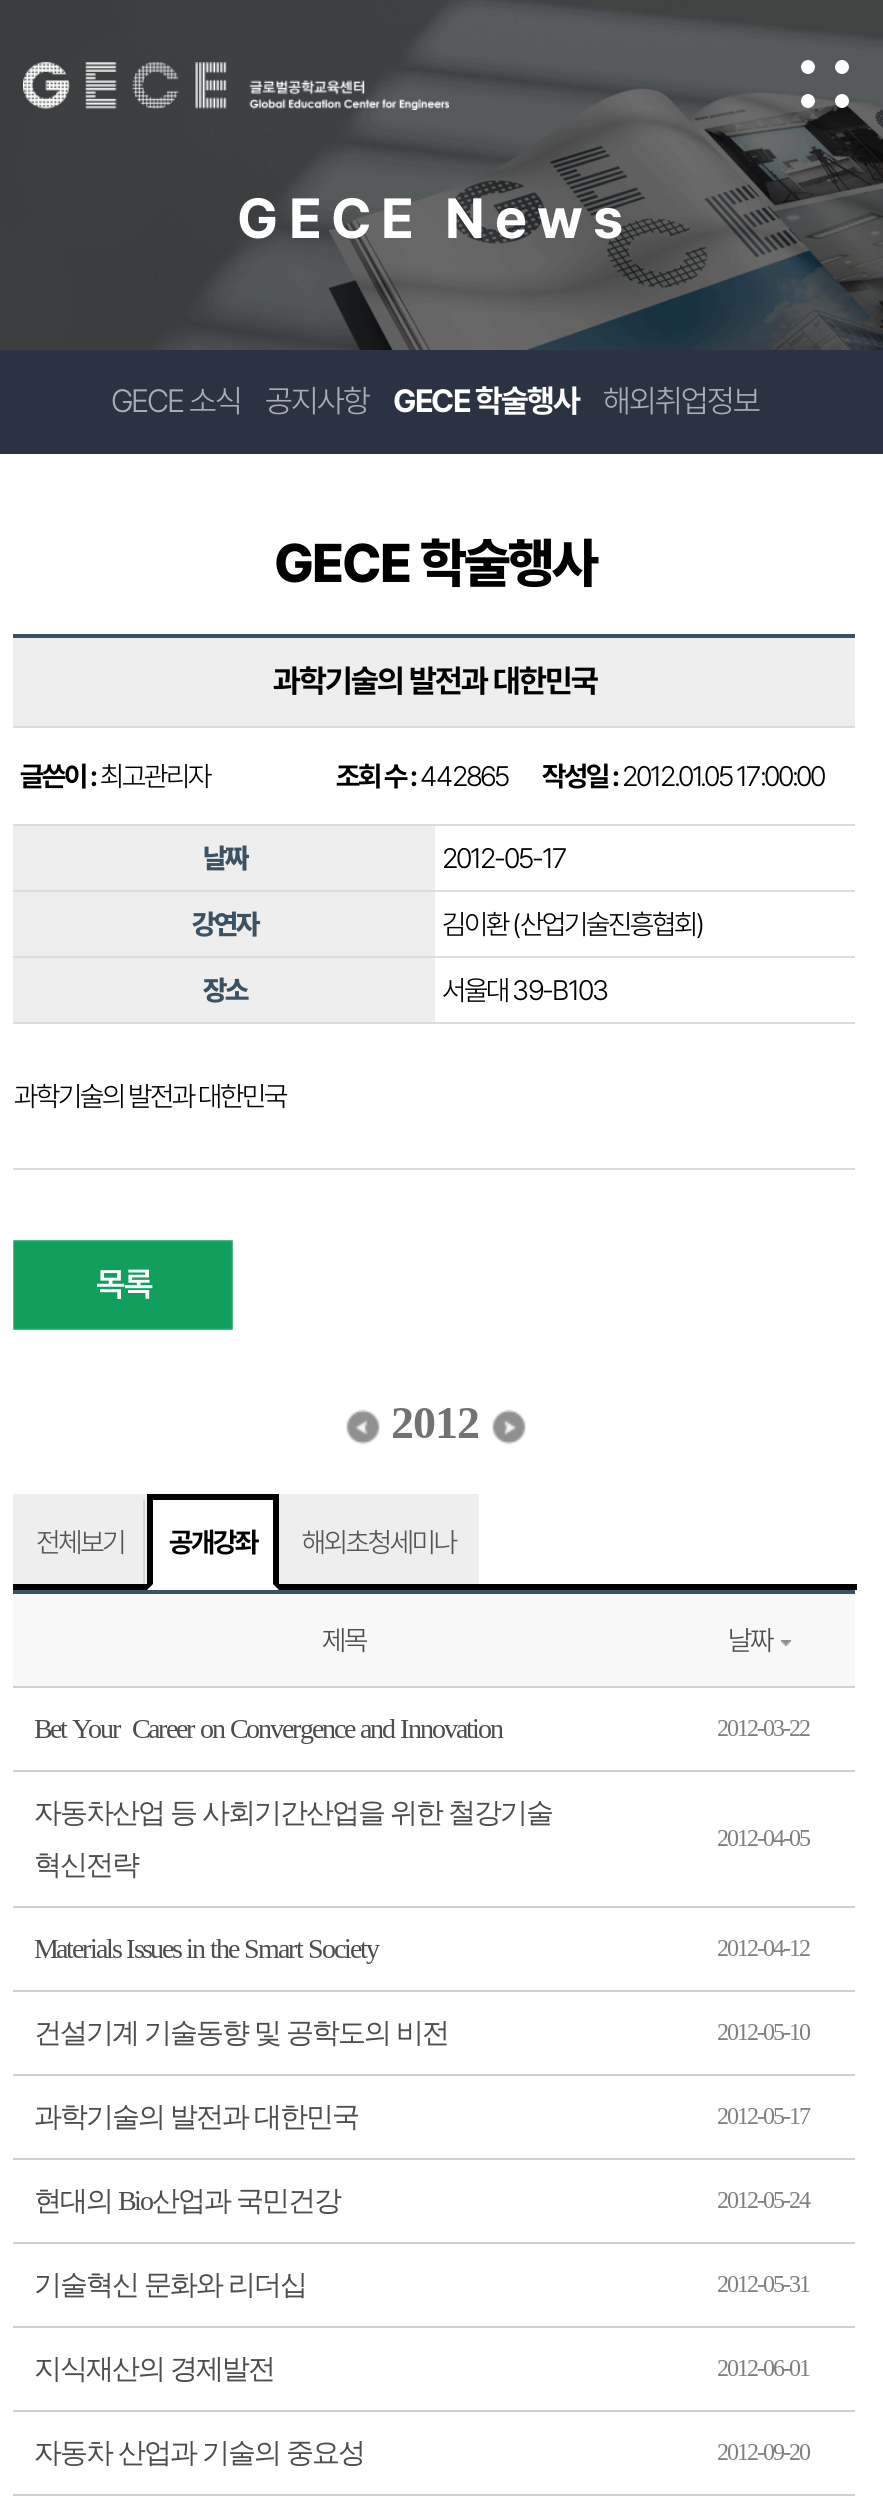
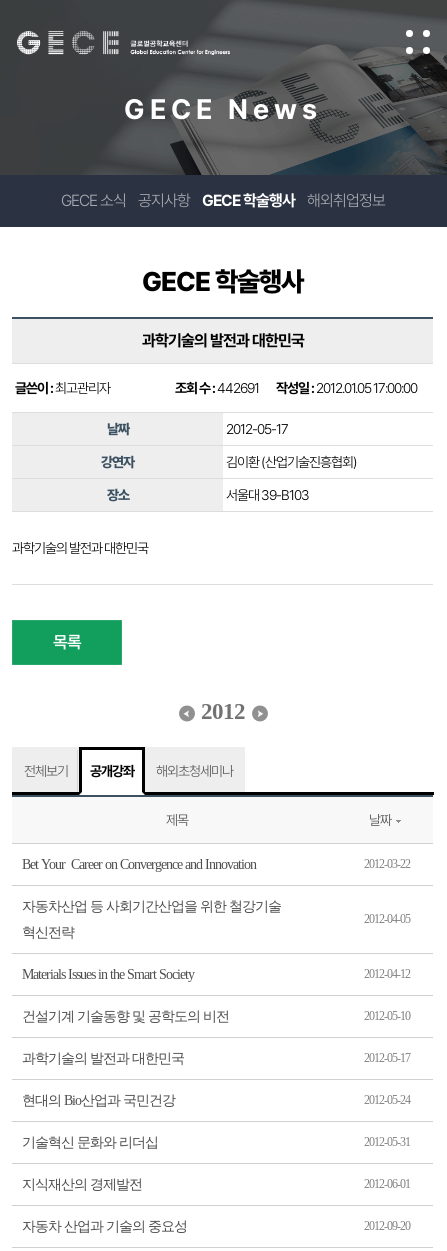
[336,760,824,792] 조회 수 :442865 작성일 : 2012.01.05 17:00:00 -> [175,380,417,396] 조회 수 :442691 작성일 : 2012.01.05 17:00:00

